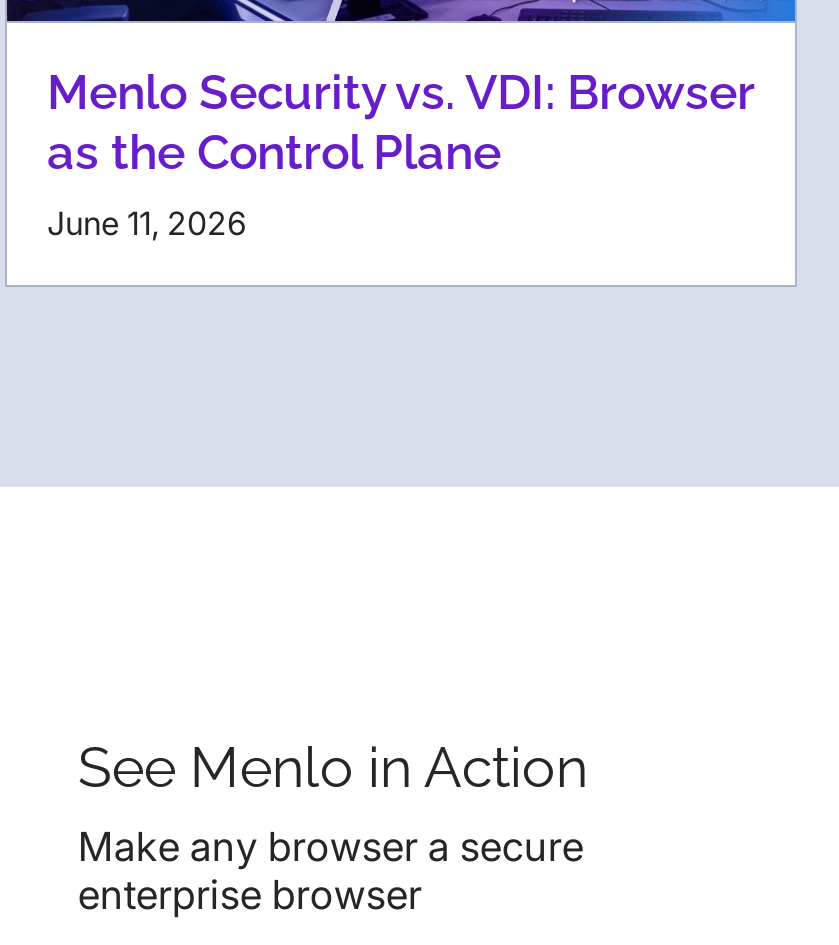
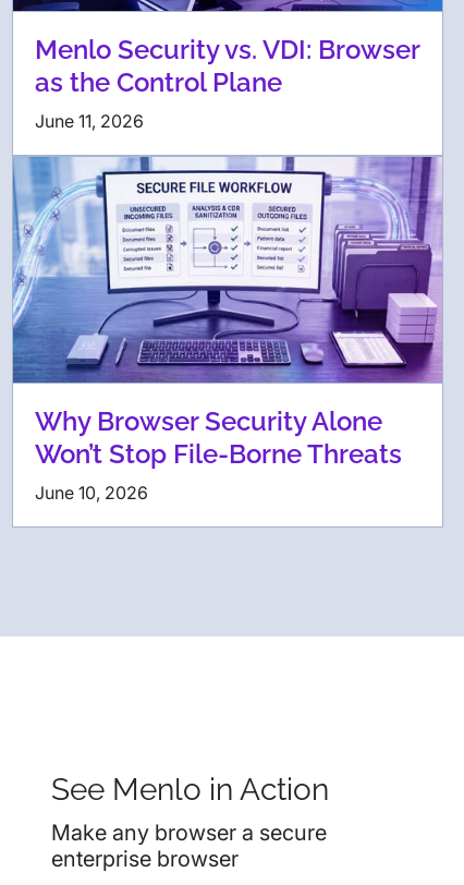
none -> [12,156,442,503] [image] | Why Browser Security Alone | Won’t Stop File-Borne Threats | June 10, 2026

